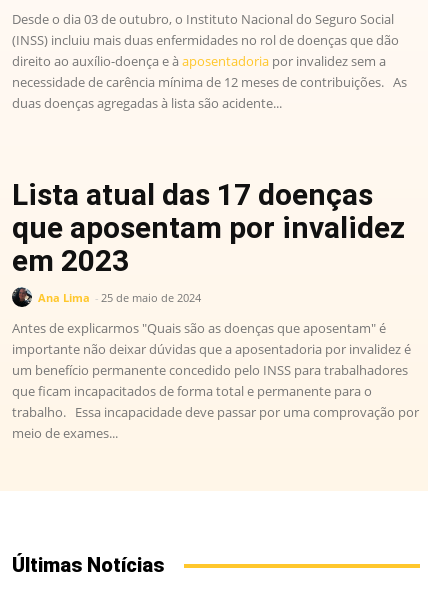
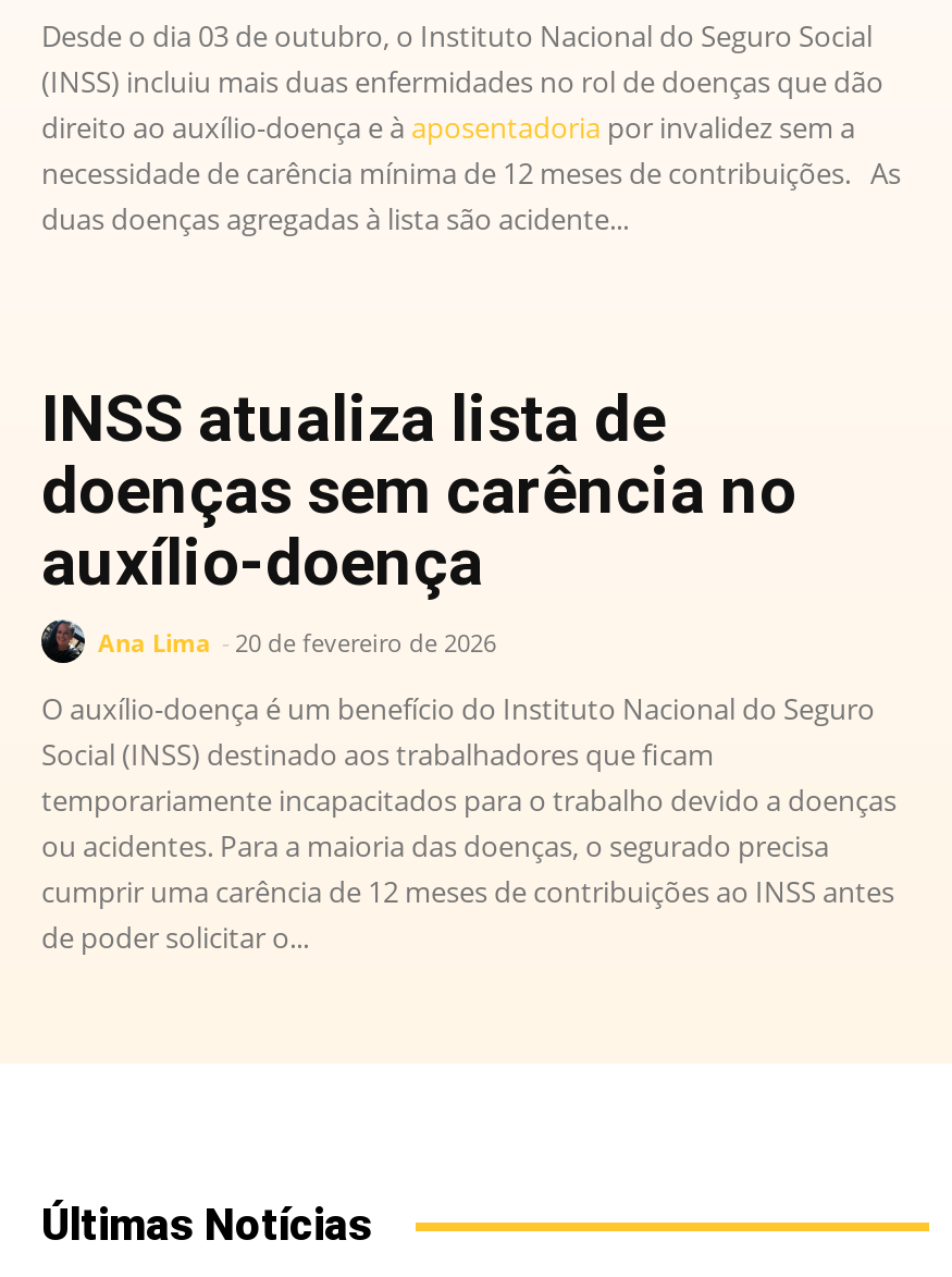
[12,177,405,305] Lista atual das 17 doenças | que aposentam por invalidez | em 2023 | Ana Lima - 25 de maio de 2024 -> [41,380,796,660] INSS atualiza lista de | doenças sem carência no | auxílio-doença | Ana Lima - 20 de fevereiro de 2026
[12,319,419,442] Antes de explicarmos "Quais são as doenças que aposentam" é | importante não deixar dúvidas que a aposentadoria por invalidez é | um benefício permanente concedido pelo INSS para trabalhadores | que ficam incapacitados de forma total e permanente para o | trabalho. Essa incapacidade deve passar por uma comprovação por | meio de exames... -> [41,689,897,957] O auxílio-doença é um benefício do Instituto Nacional do Seguro | Social (INSS) destinado aos trabalhadores que ficam | temporariamente incapacitados para o trabalho devido a doenças | ou acidentes. Para a maioria das doenças, o segurado precisa | cumprir uma carência de 12 meses de contribuições ao INSS antes | de poder solicitar o...

